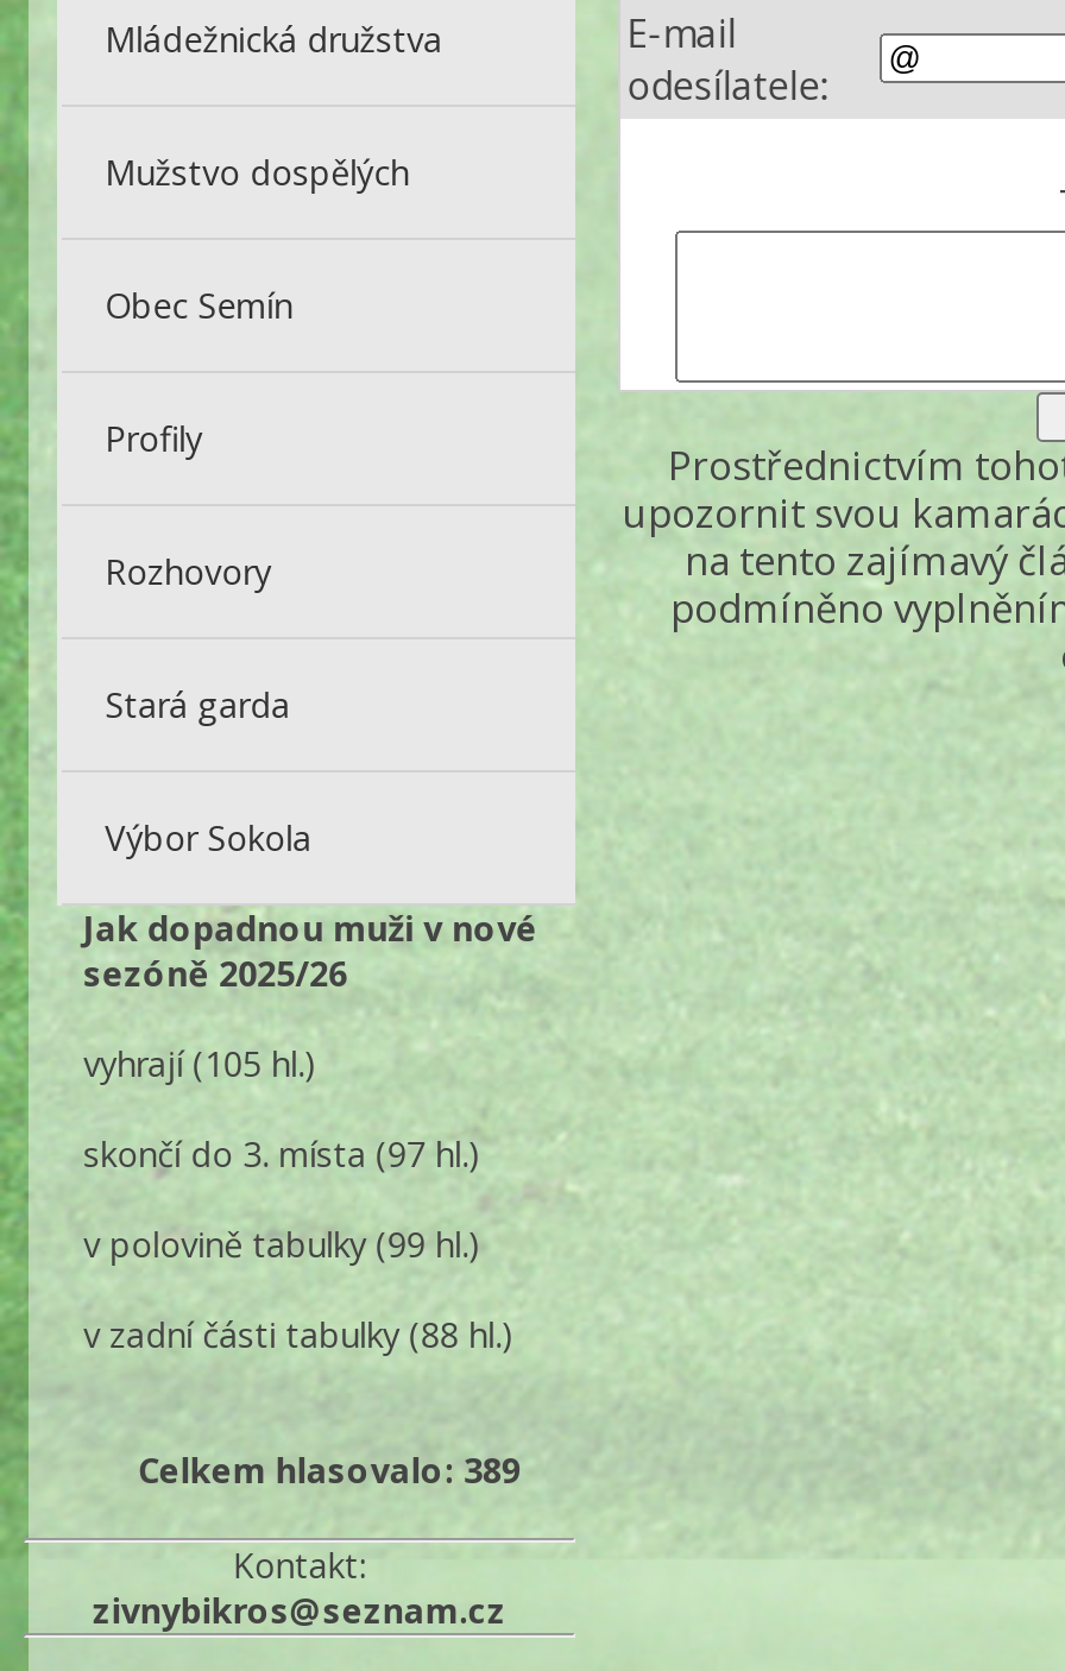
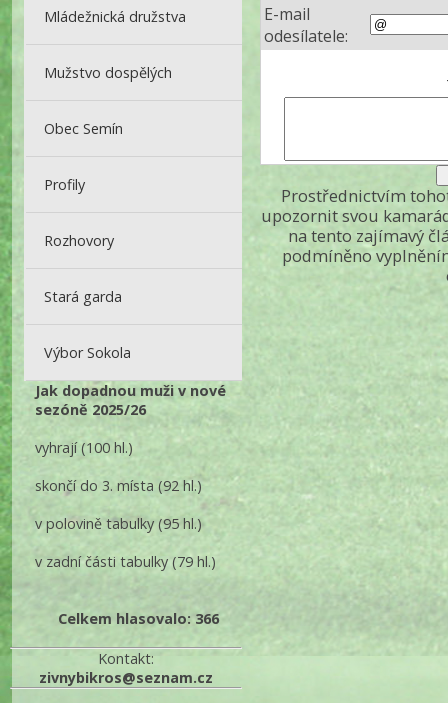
[83,1041,316,1086] vyhrají (105 hl.) -> [35,438,133,457] vyhrají (100 hl.)
[83,1131,480,1176] skončí do 3. místa (97 hl.) -> [35,476,202,495] skončí do 3. místa (92 hl.)
[83,1222,480,1267] v polovině tabulky (99 hl.) -> [35,514,202,533] v polovině tabulky (95 hl.)
[83,1312,514,1357] v zadní části tabulky (88 hl.) -> [35,552,216,571] v zadní části tabulky (79 hl.)
[137,1447,520,1492] Celkem hlasovalo: 389 -> [58,609,219,628] Celkem hlasovalo: 366

